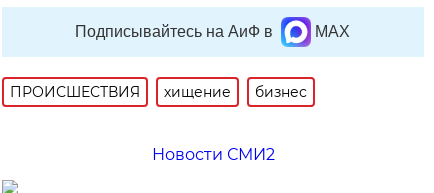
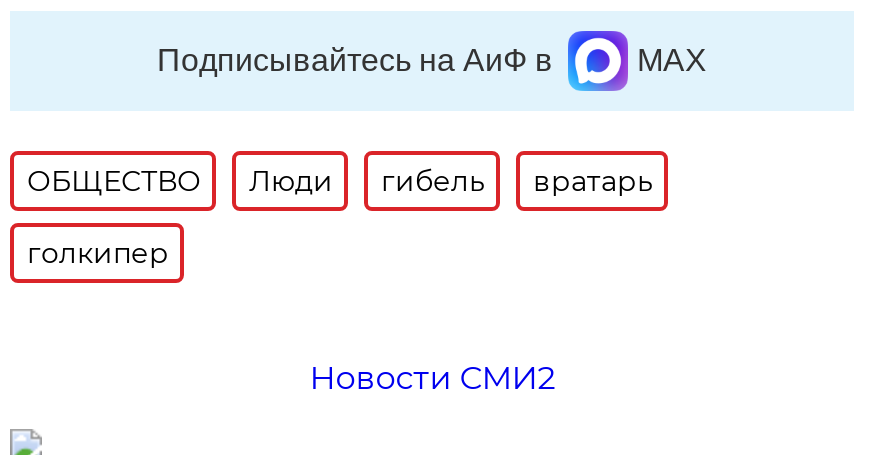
[10,83,307,101] ПРОИСШЕСТВИЯ | хищение | бизнес -> [27,163,653,271] ОБЩЕСТВО | Люди | гибель | вратарь | голкипер

